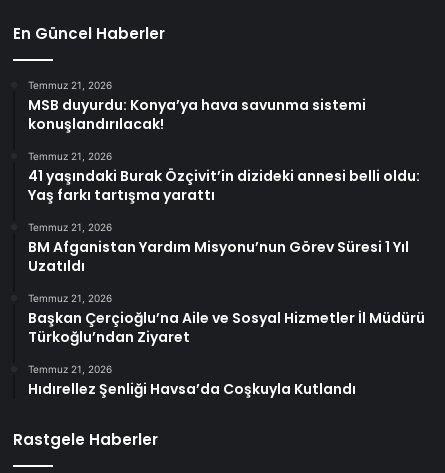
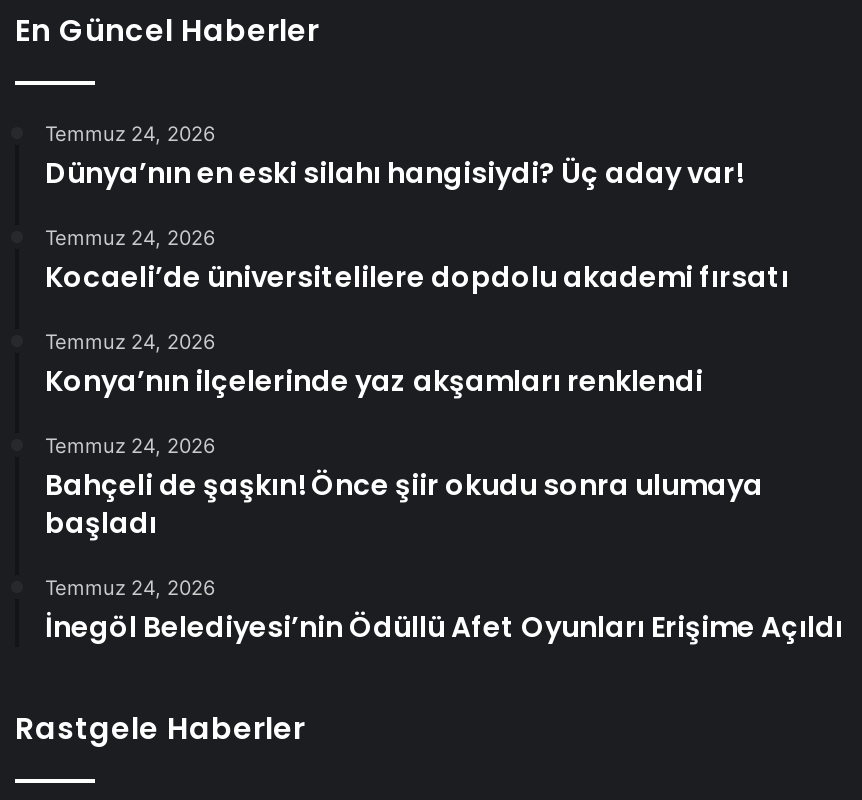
[28,78,366,133] Temmuz 21, 2026 | MSB duyurdu: Konya’ya hava savunma sistemi | konuşlandırılacak! -> [45,122,743,194] Temmuz 24, 2026 | Dünya’nın en eski silahı hangisiydi? Üç aday var!
[28,149,420,204] Temmuz 21, 2026 | 41 yaşındaki Burak Özçivit’in dizideki annesi belli oldu: | Yaş farkı tartışma yarattı -> [45,226,789,298] Temmuz 24, 2026 | Kocaeli’de üniversitelilere dopdolu akademi fırsatı
[28,220,409,275] Temmuz 21, 2026 | BM Afganistan Yardım Misyonu’nun Görev Süresi 1 Yıl | Uzatıldı -> [45,330,703,402] Temmuz 24, 2026 | Konya’nın ilçelerinde yaz akşamları renklendi
[28,291,425,346] Temmuz 21, 2026 | Başkan Çerçioğlu’na Aile ve Sosyal Hizmetler İl Müdürü | Türkoğlu’ndan Ziyaret -> [45,434,763,544] Temmuz 24, 2026 | Bahçeli de şaşkın! Önce şiir okudu sonra ulumaya | başladı
[28,362,356,398] Temmuz 21, 2026 | Hıdırellez Şenliği Havsa’da Coşkuyla Kutlandı -> [45,576,843,648] Temmuz 24, 2026 | İnegöl Belediyesi’nin Ödüllü Afet Oyunları Erişime Açıldı

